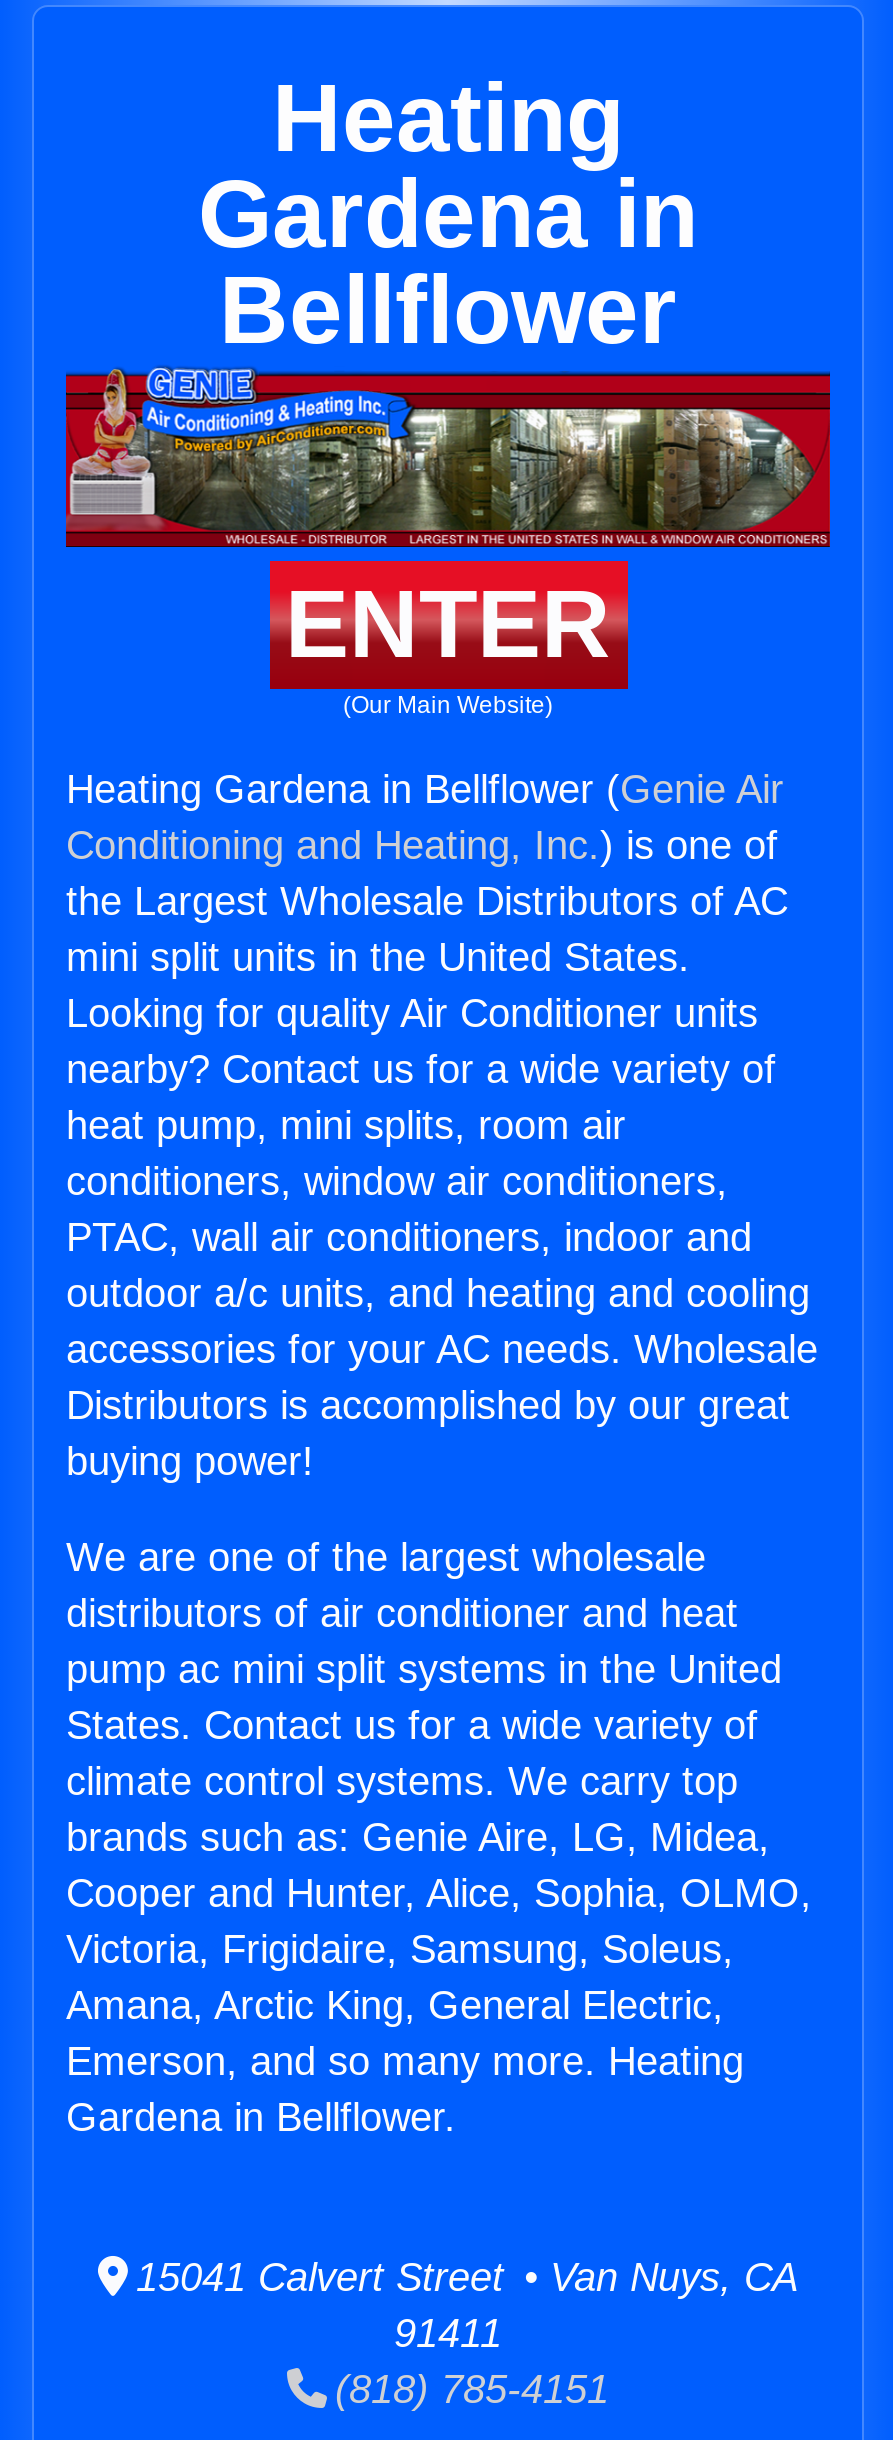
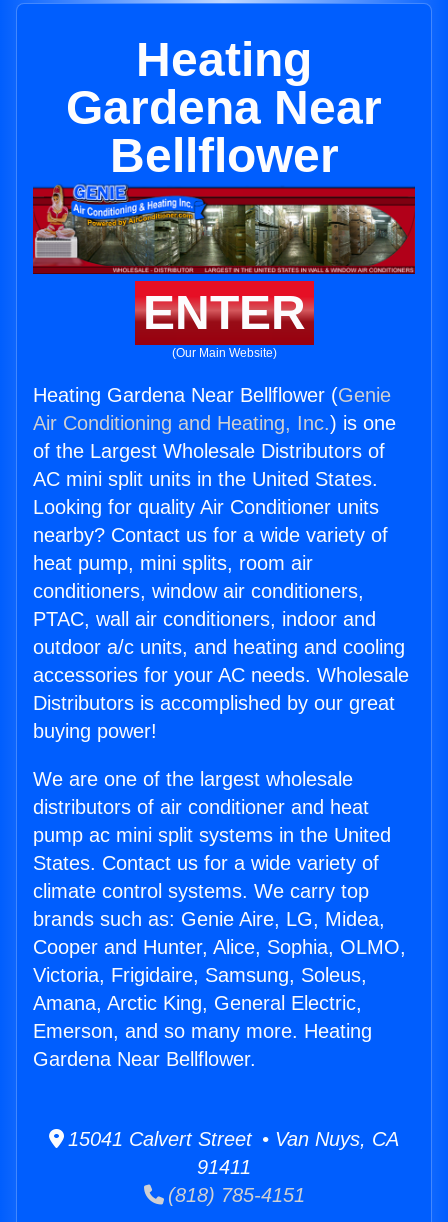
[198,161,698,267] Gardena in -> [66,81,382,134] Gardena Near
[66,767,788,979] Heating Gardena in Bellflower (Genie Air | Conditioning and Heating, Inc.) is one of | the Largest Wholesale Distributors of AC | mini split units in the United States. -> [33,384,396,490] Heating Gardena Near Bellflower (Genie | Air Conditioning and Heating, Inc.) is one | of the Largest Wholesale Distributors of | AC mini split units in the United States.
[66,2095,456,2139] Gardena in Bellflower. -> [33,1048,256,1070] Gardena Near Bellflower.

